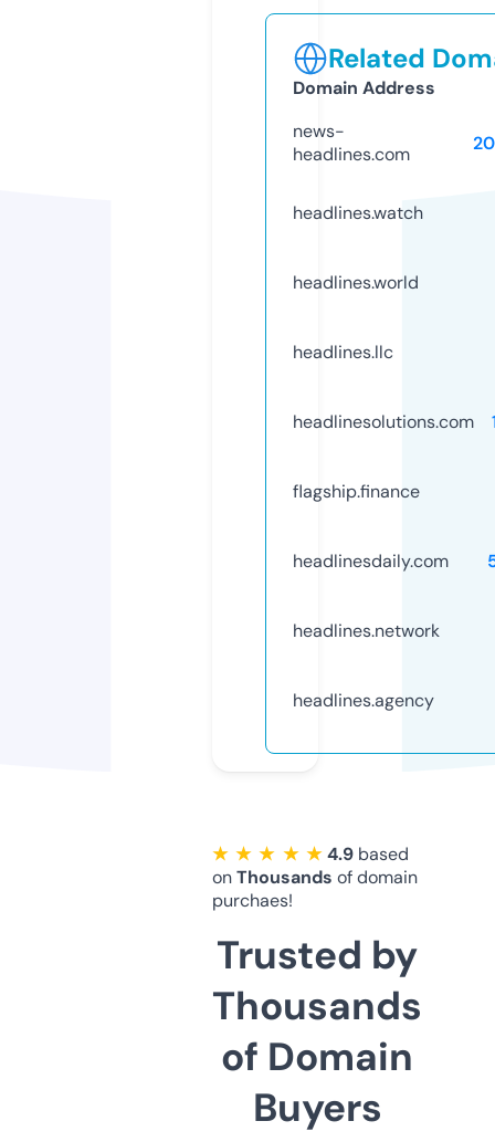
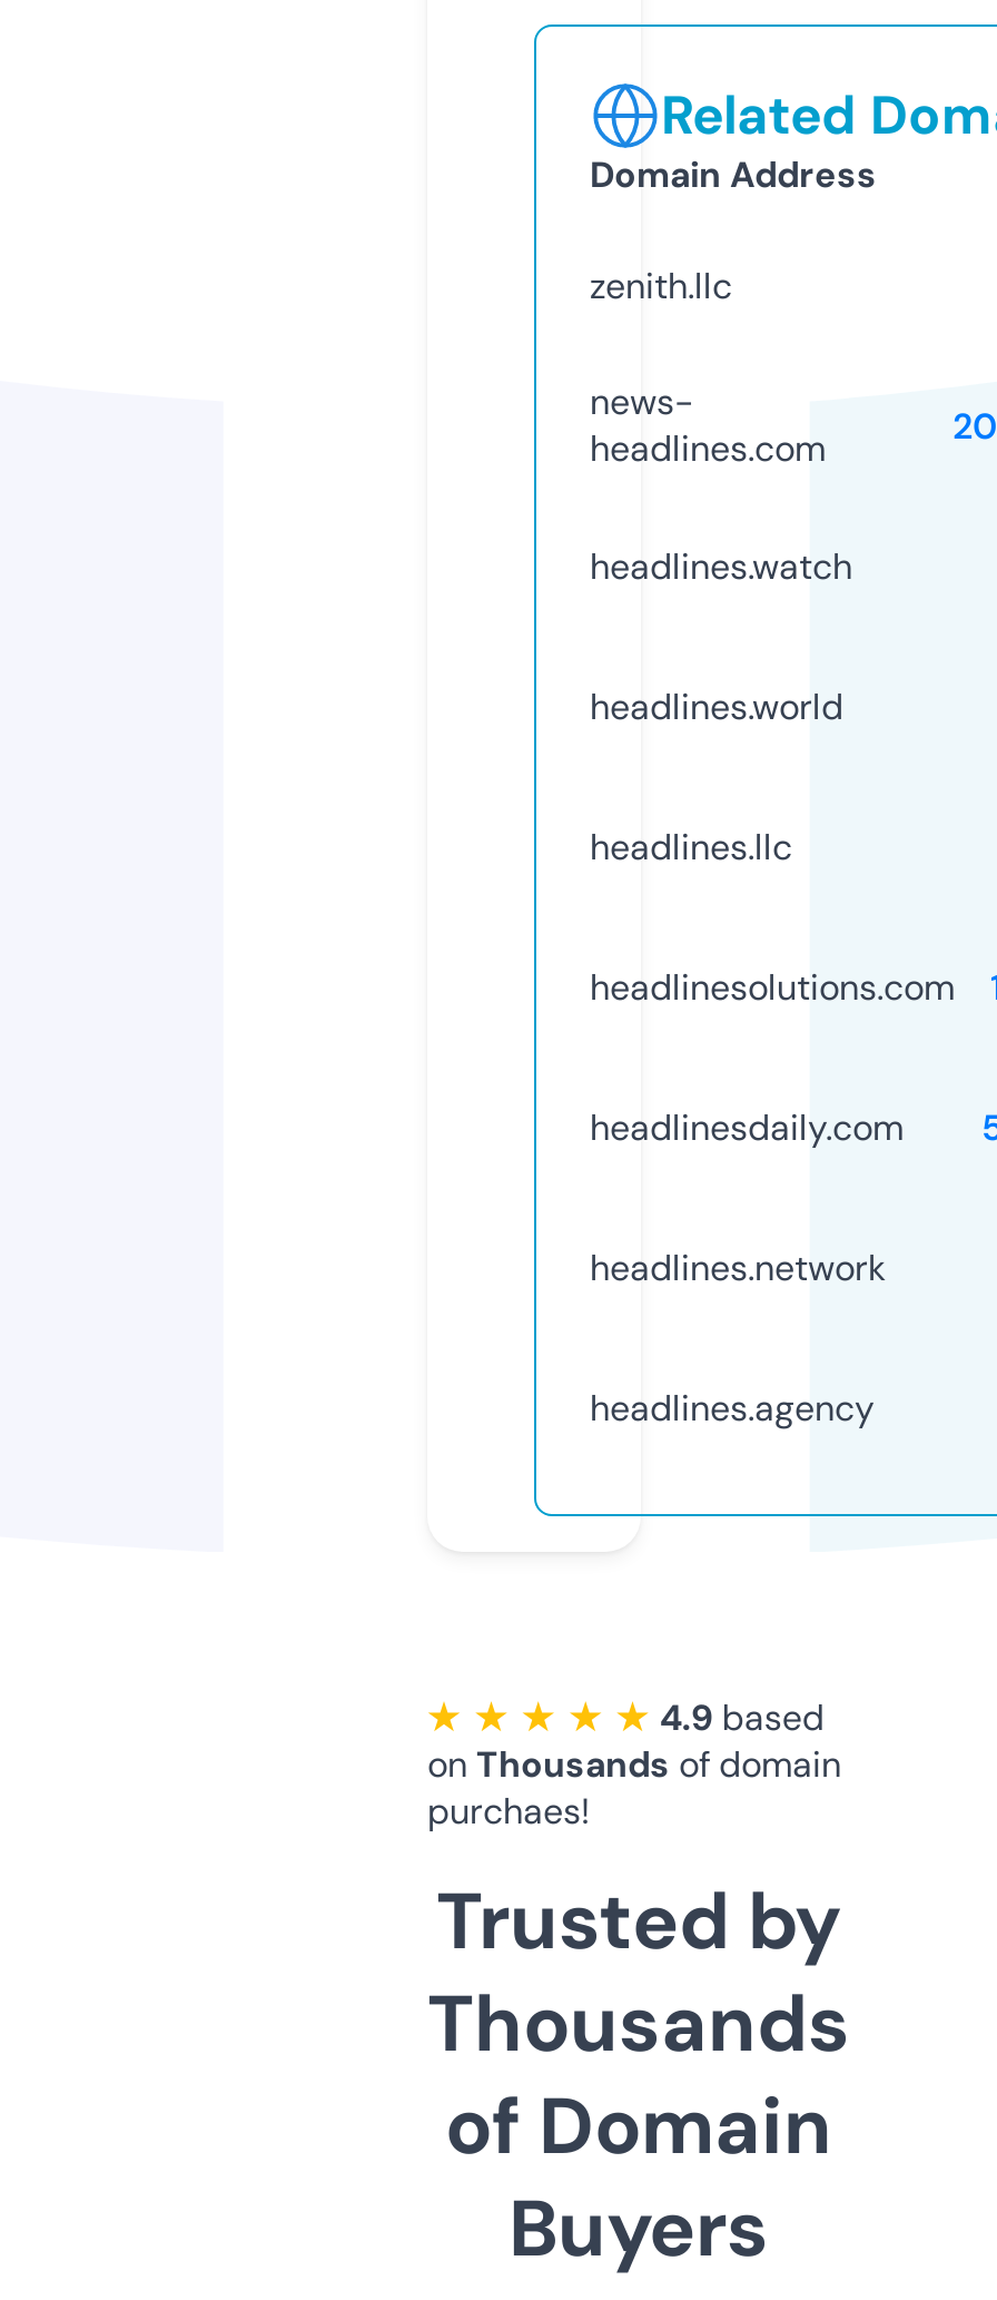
none -> [590,262,732,309] zenith.llc
moved [293,120,474,433] -> [590,379,955,1010]: news- | headlines.com | headlines.watch | headlines.world | headlines.llc | headlinesolutions.com
[293,480,420,503] flagship.finance -> none

